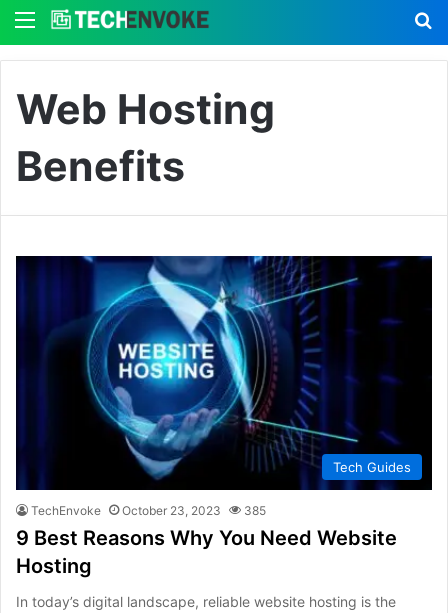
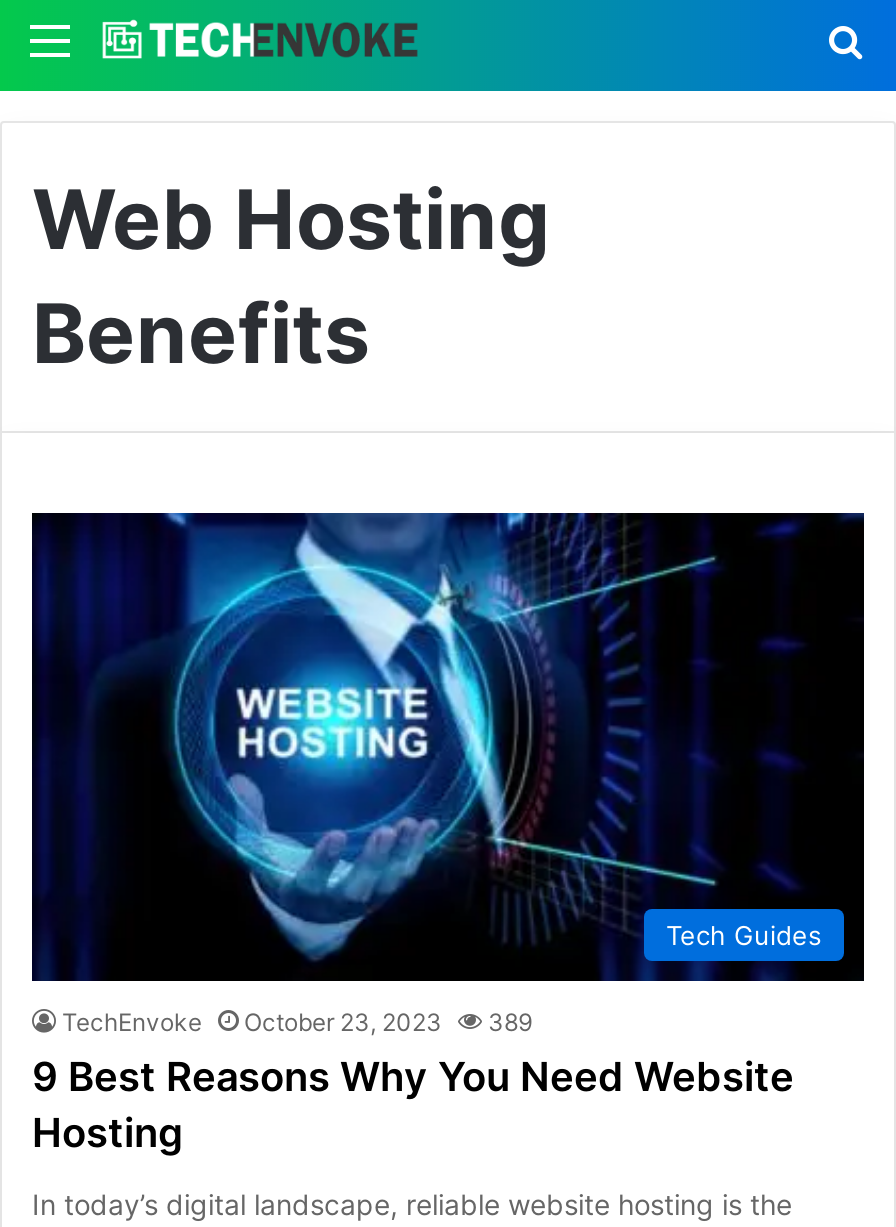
[31,503,266,518] TechEnvoke October 23, 2023 385 -> [62,1007,532,1037] TechEnvoke October 23, 2023 389

